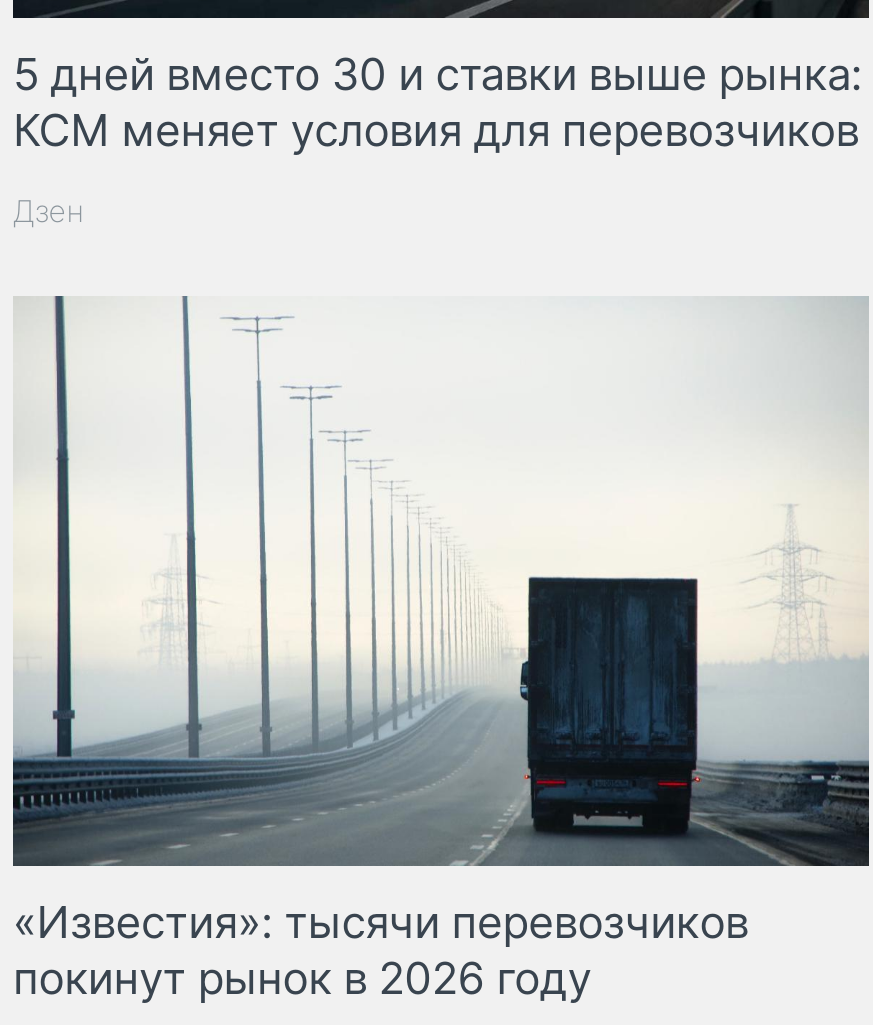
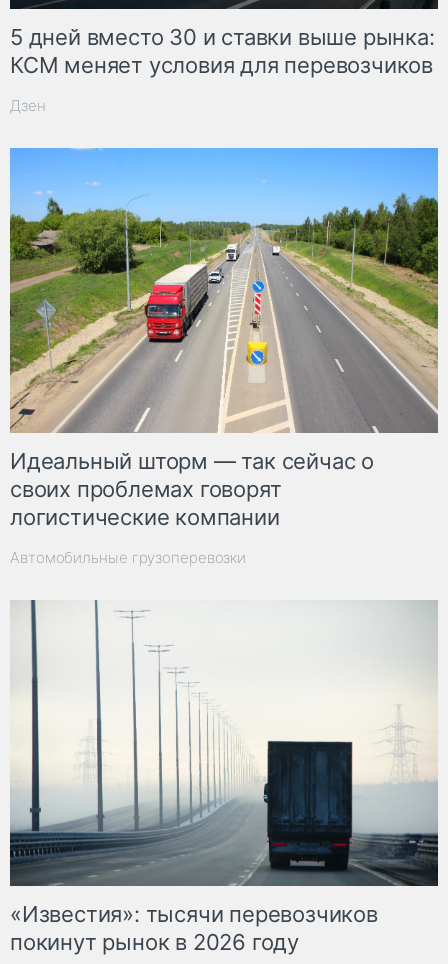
none -> [9,147,439,567] [image] | Идеальный шторм — так сейчас о | своих проблемах говорят | логистические компании | Автомобильные грузоперевозки

